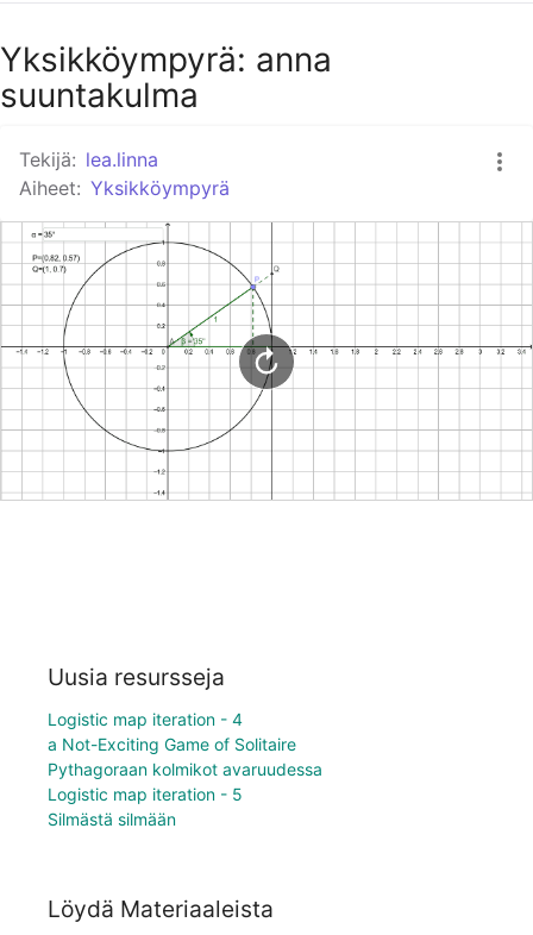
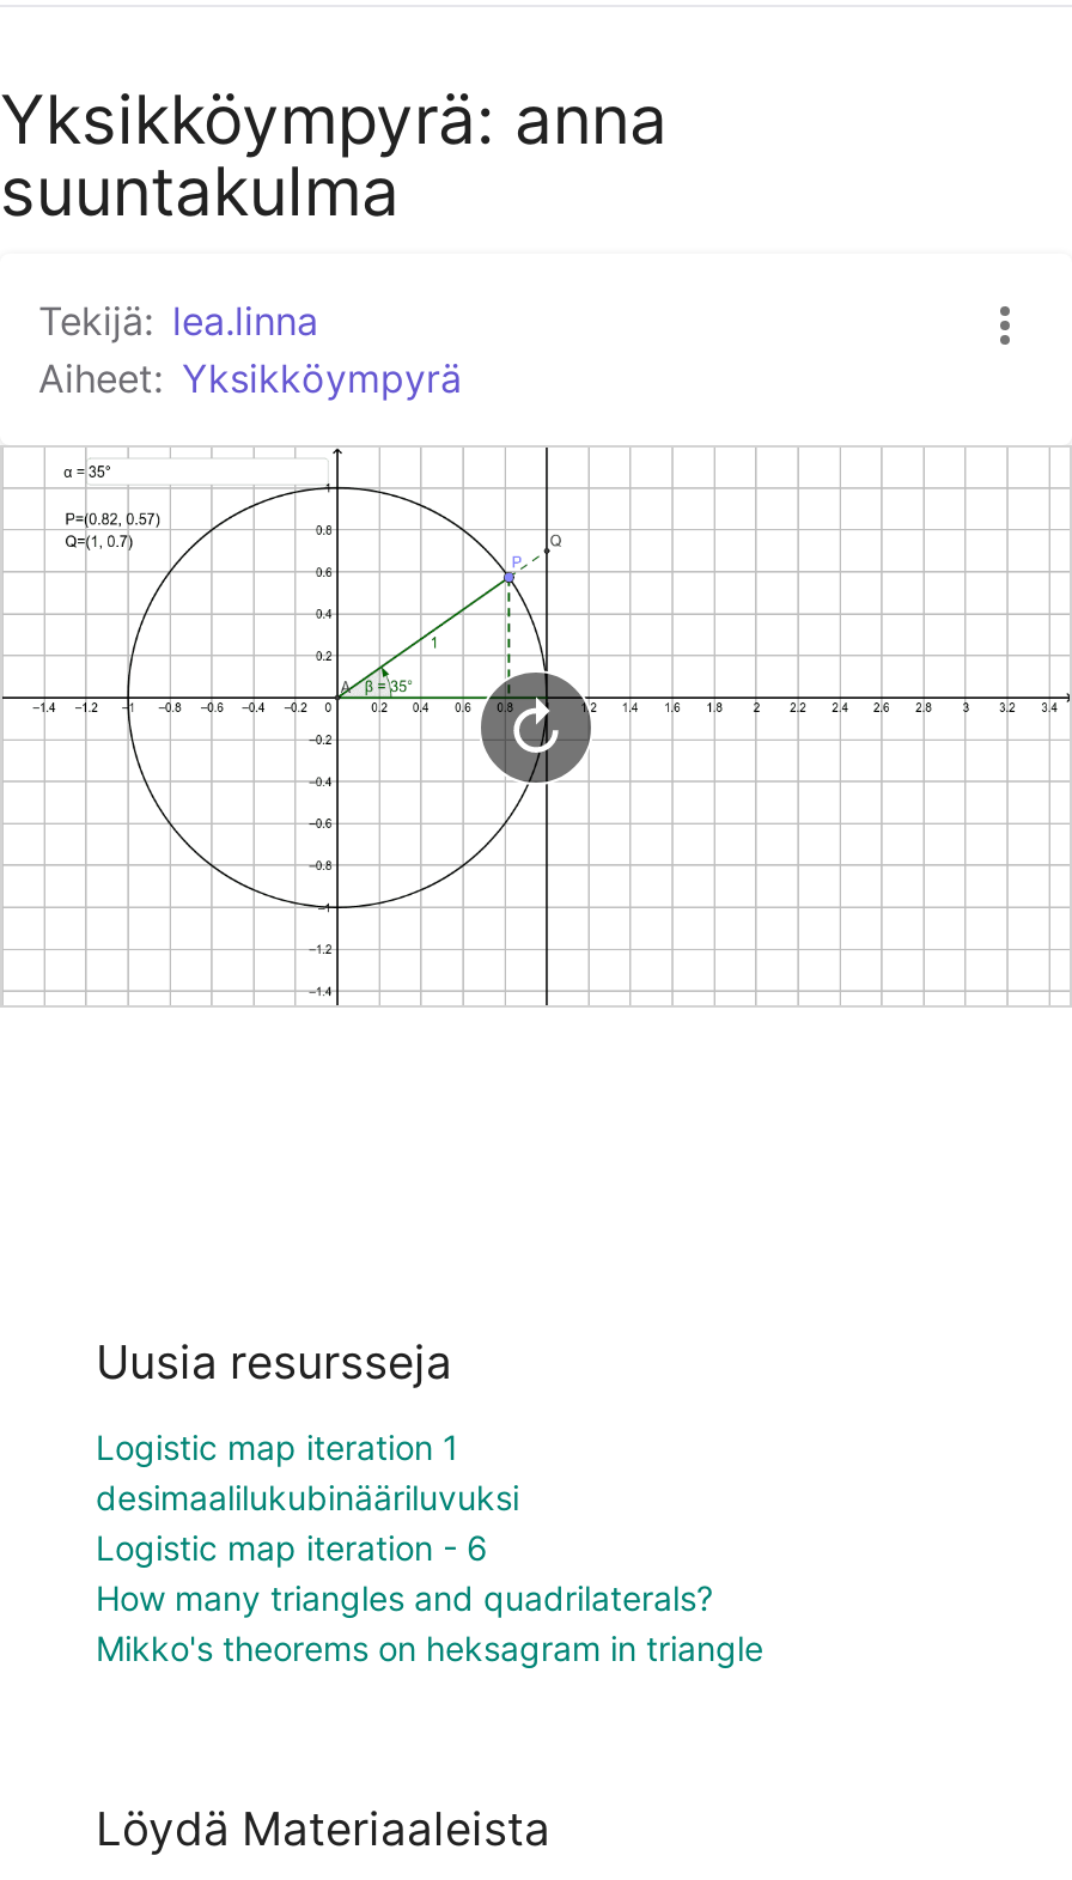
[48,709,322,829] Logistic map iteration - 4 | a Not-Exciting Game of Solitaire | Pythagoraan kolmikot avaruudessa | Logistic map iteration - 5 | Silmästä silmään -> [96,1426,763,1668] Logistic map iteration 1 | desimaalilukubinääriluvuksi | Logistic map iteration - 6 | How many triangles and quadrilaterals? | Mikko's theorems on heksagram in triangle

